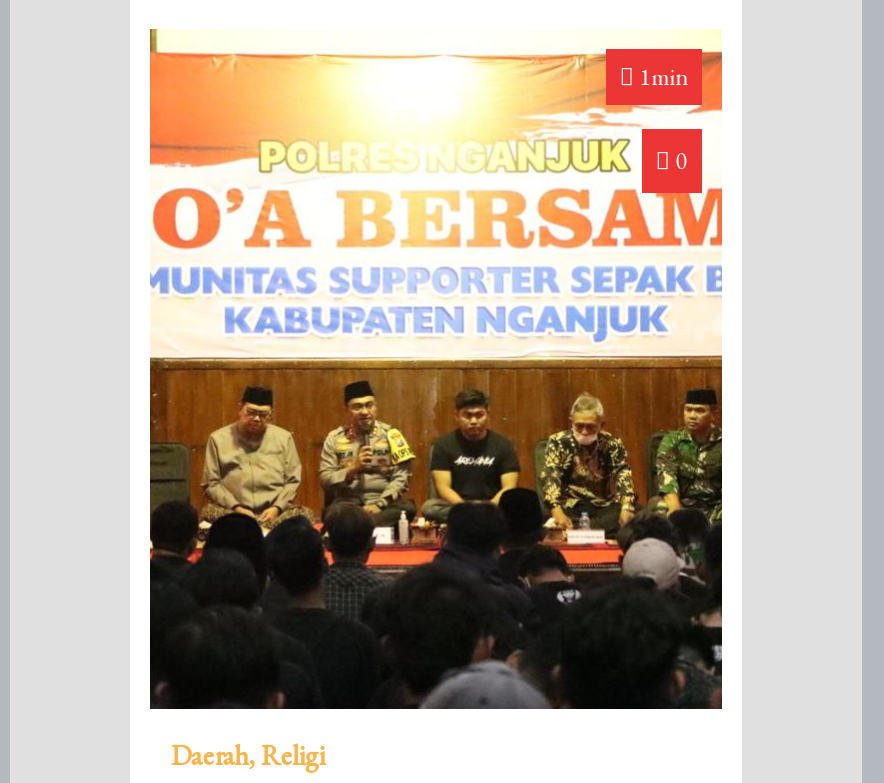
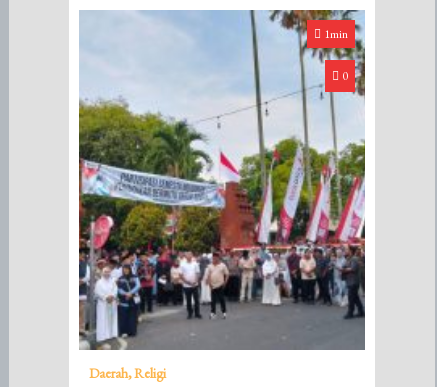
[148,29,724,711] [image] -> [78,9,366,351] [image]

